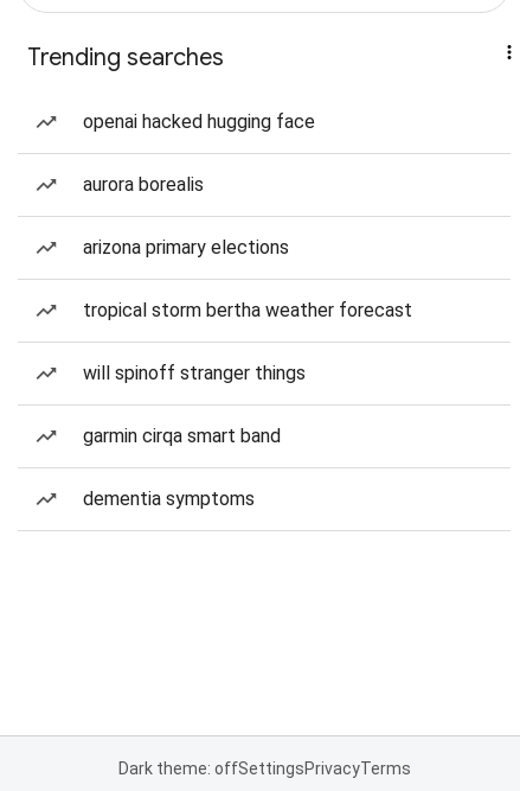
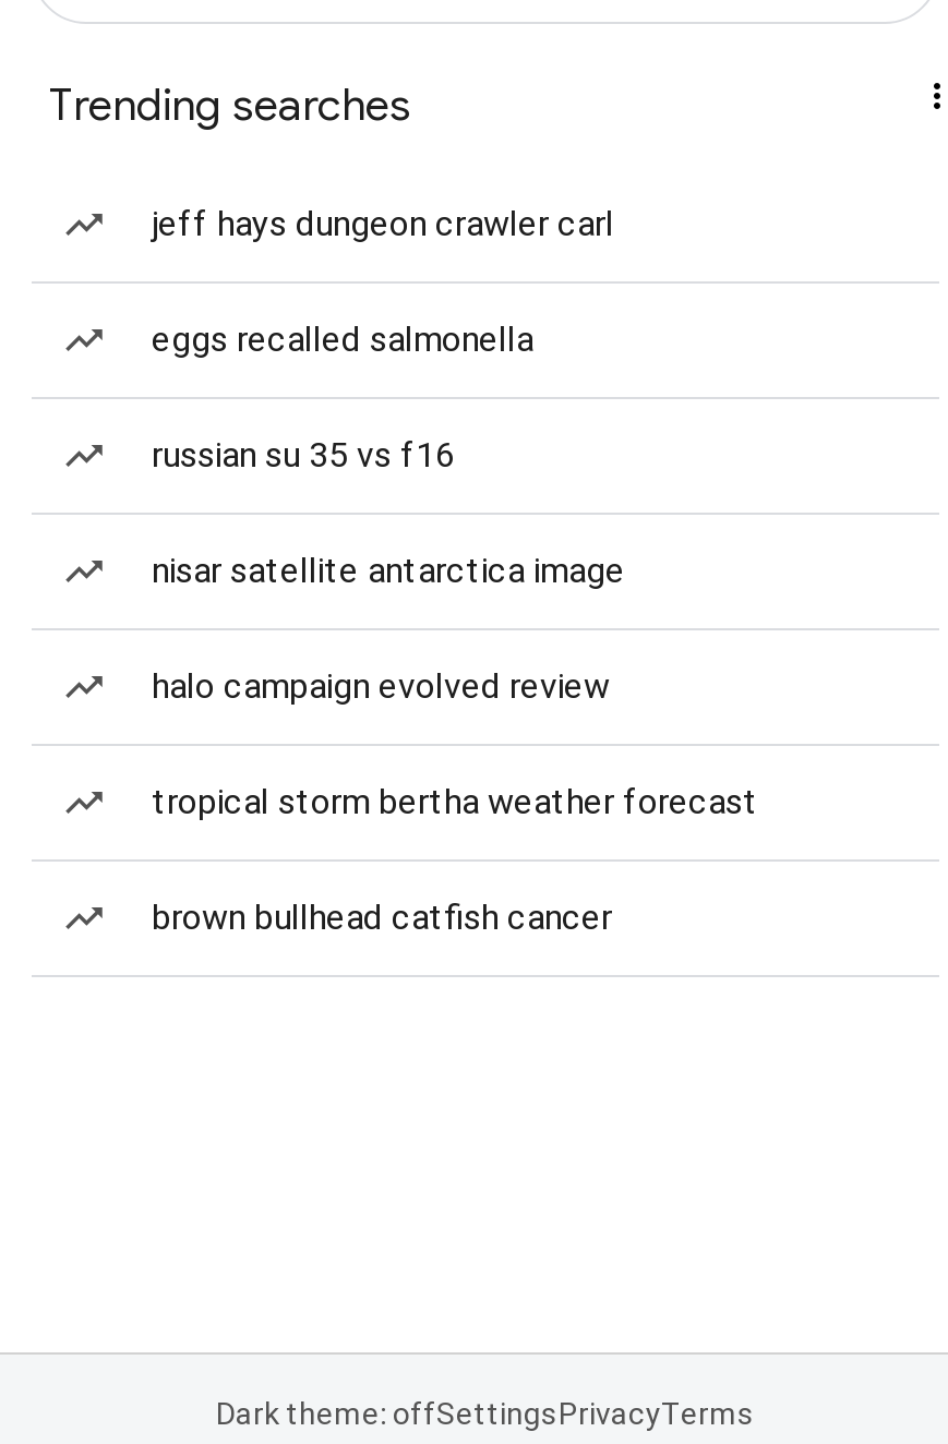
[83,110,315,259] openai hacked hugging face | aurora borealis | arizona primary elections -> [152,203,625,707] jeff hays dungeon crawler carl | eggs recalled salmonella | russian su 35 vs f16 | nisar satellite antarctica image | halo campaign evolved review
moved [83,299,412,321] -> [152,781,758,822]: tropical storm bertha weather forecast
[83,362,306,510] will spinoff stranger things | garmin cirqa smart band | dementia symptoms -> [152,897,612,938] brown bullhead catfish cancer

